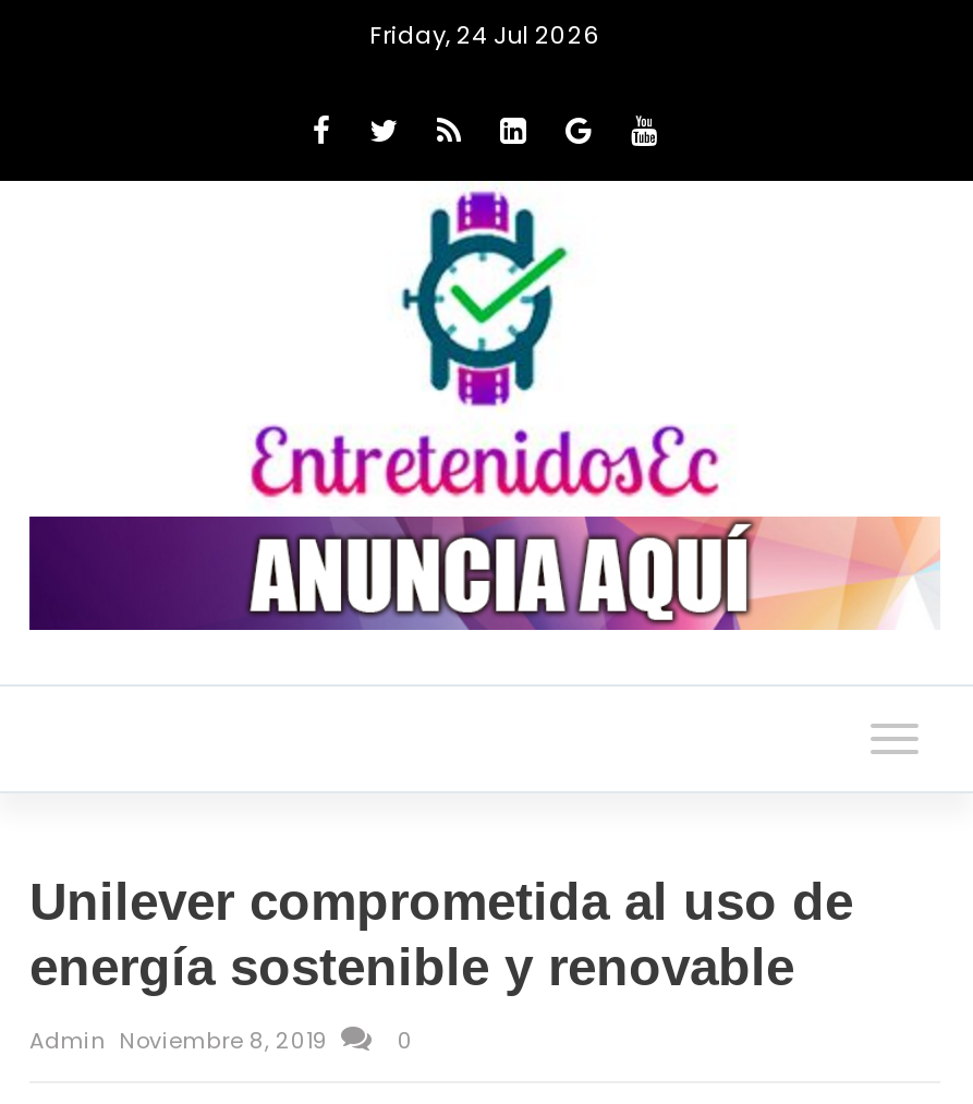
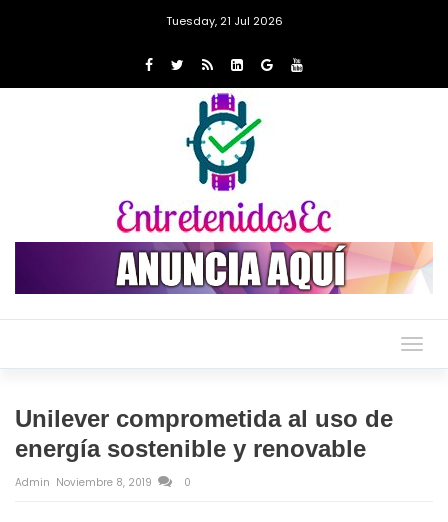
[369,17,600,52] Friday, 24 Jul 2026 -> [165,13,282,29] Tuesday, 21 Jul 2026

